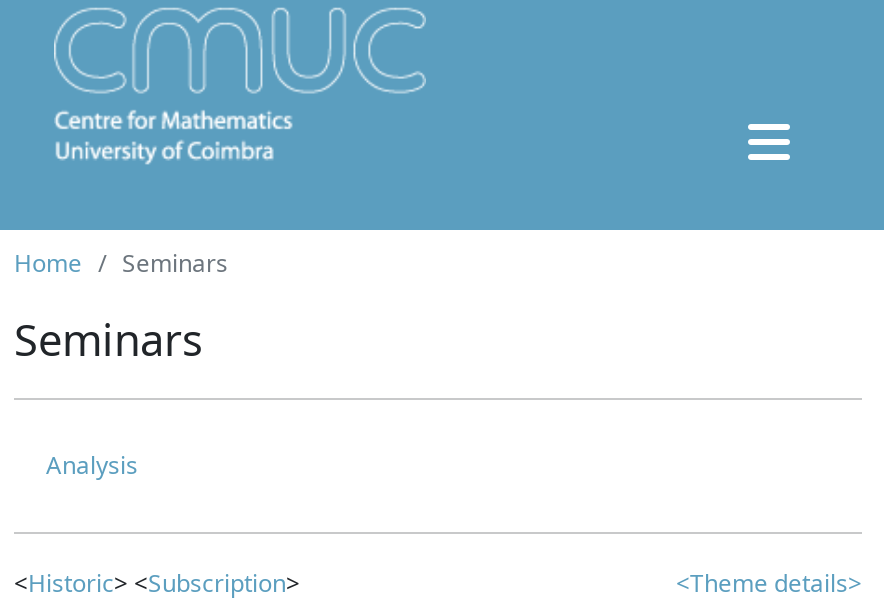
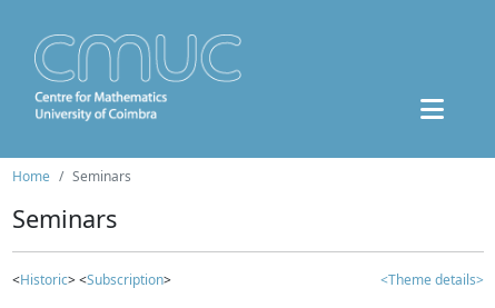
[46,448,138,482] Analysis -> none

